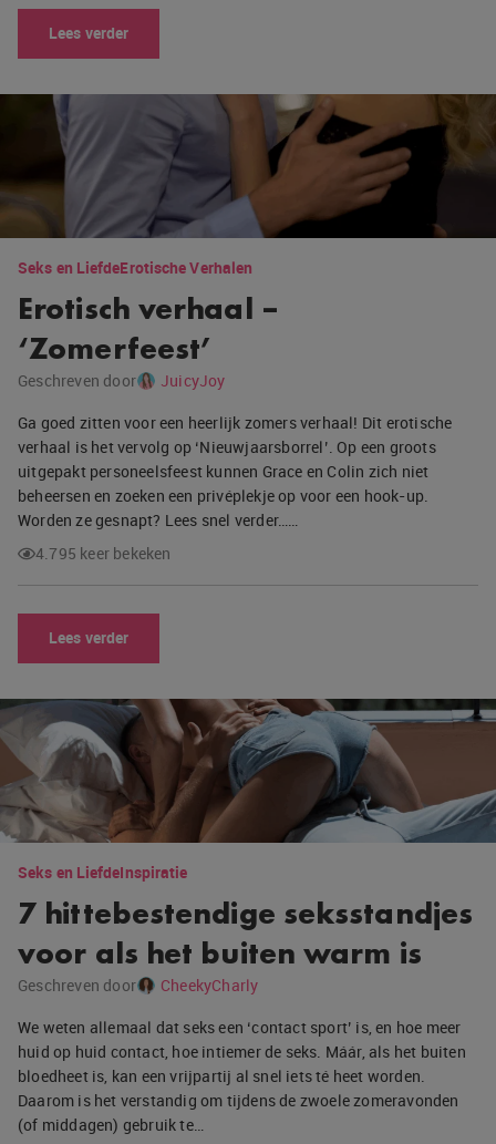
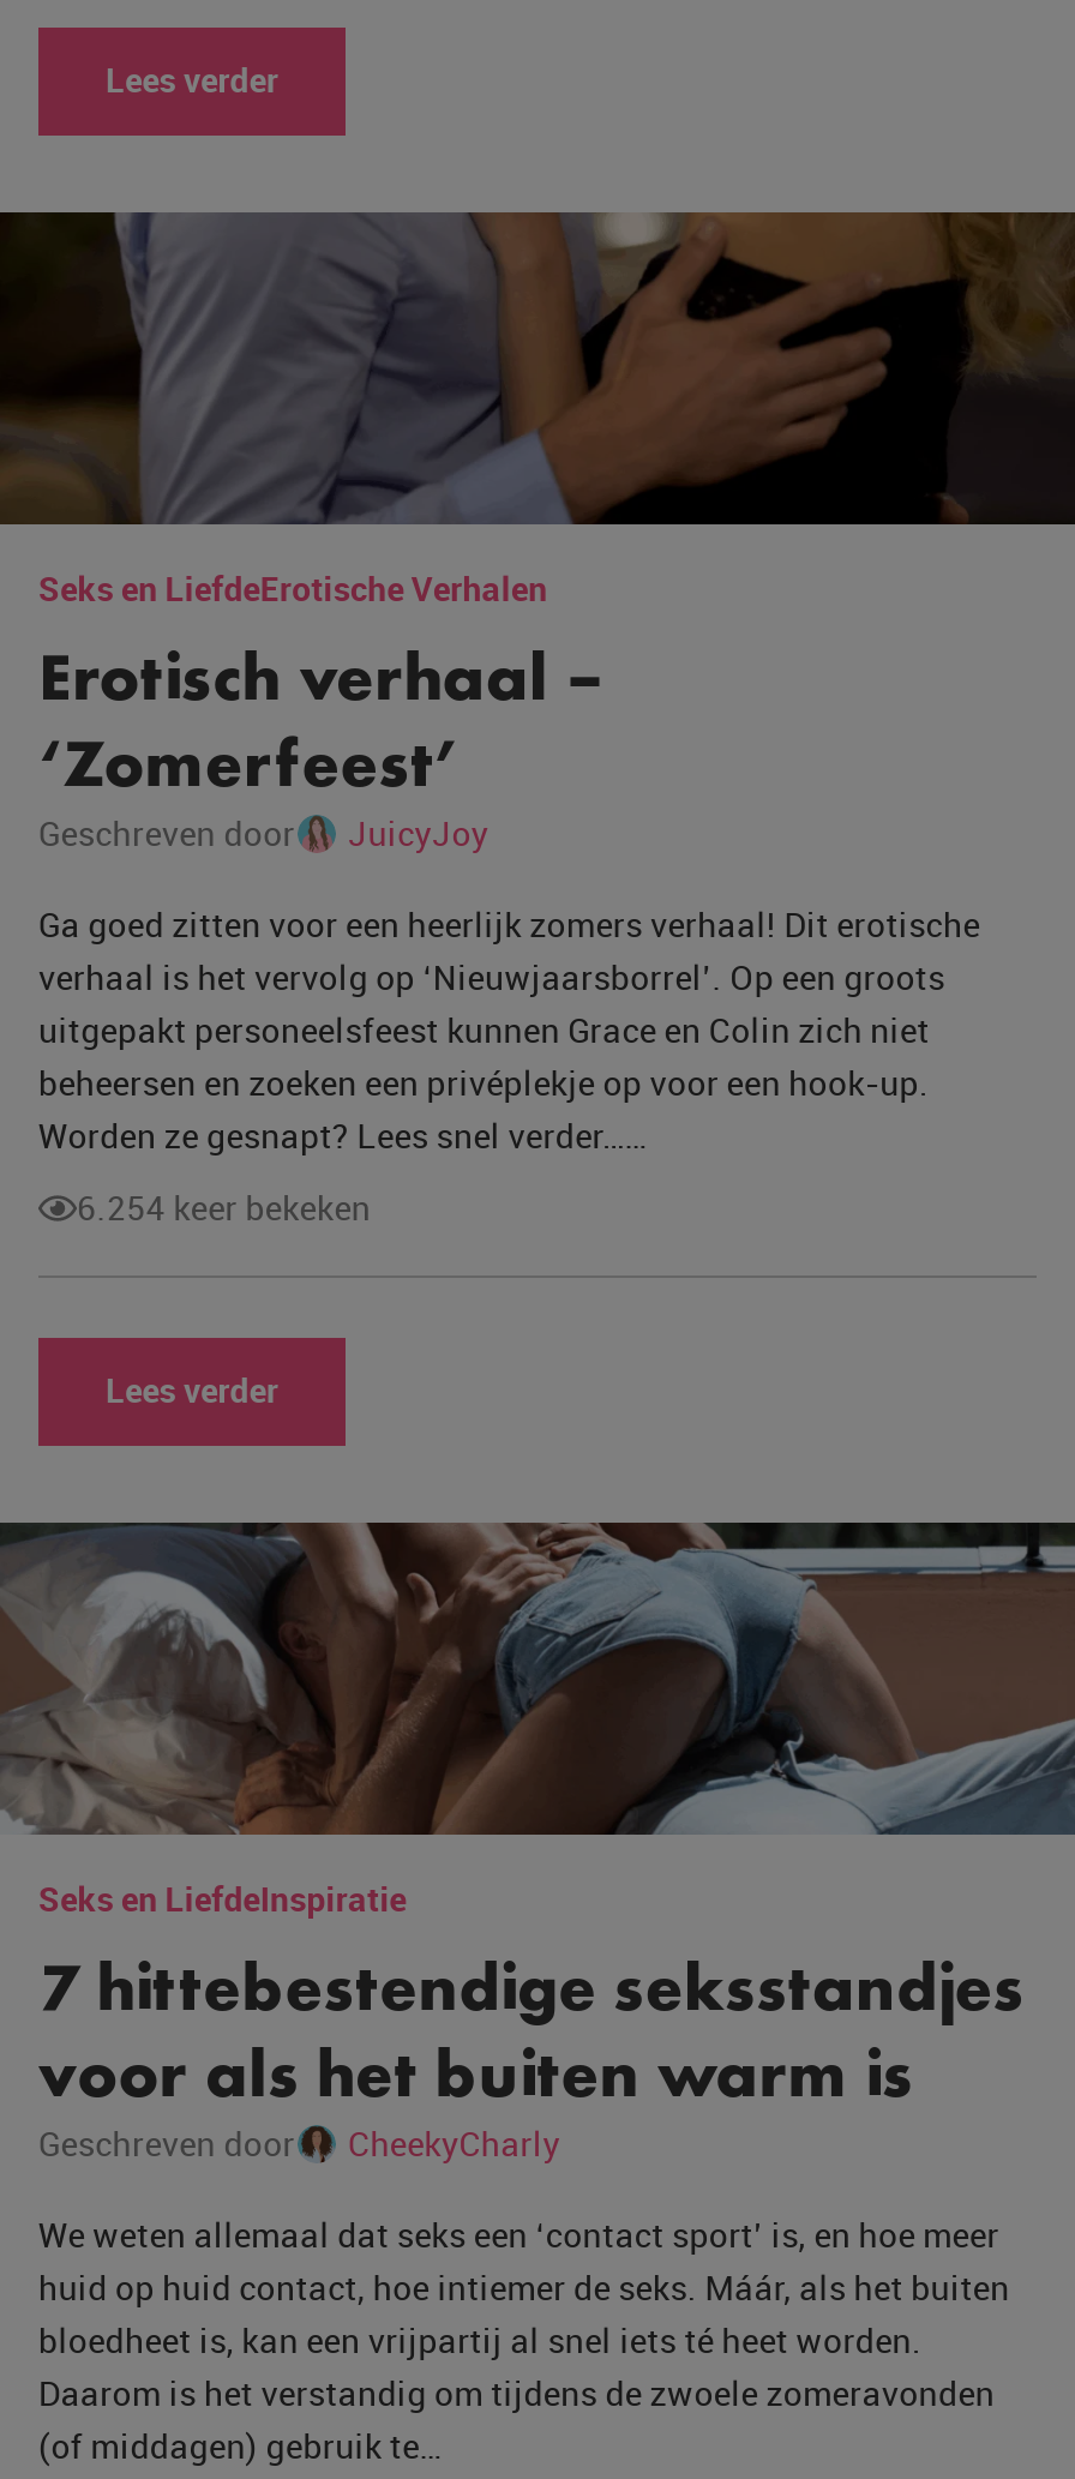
[35,543,171,564] 4.795 keer bekeken -> [77,1184,371,1230] 6.254 keer bekeken

